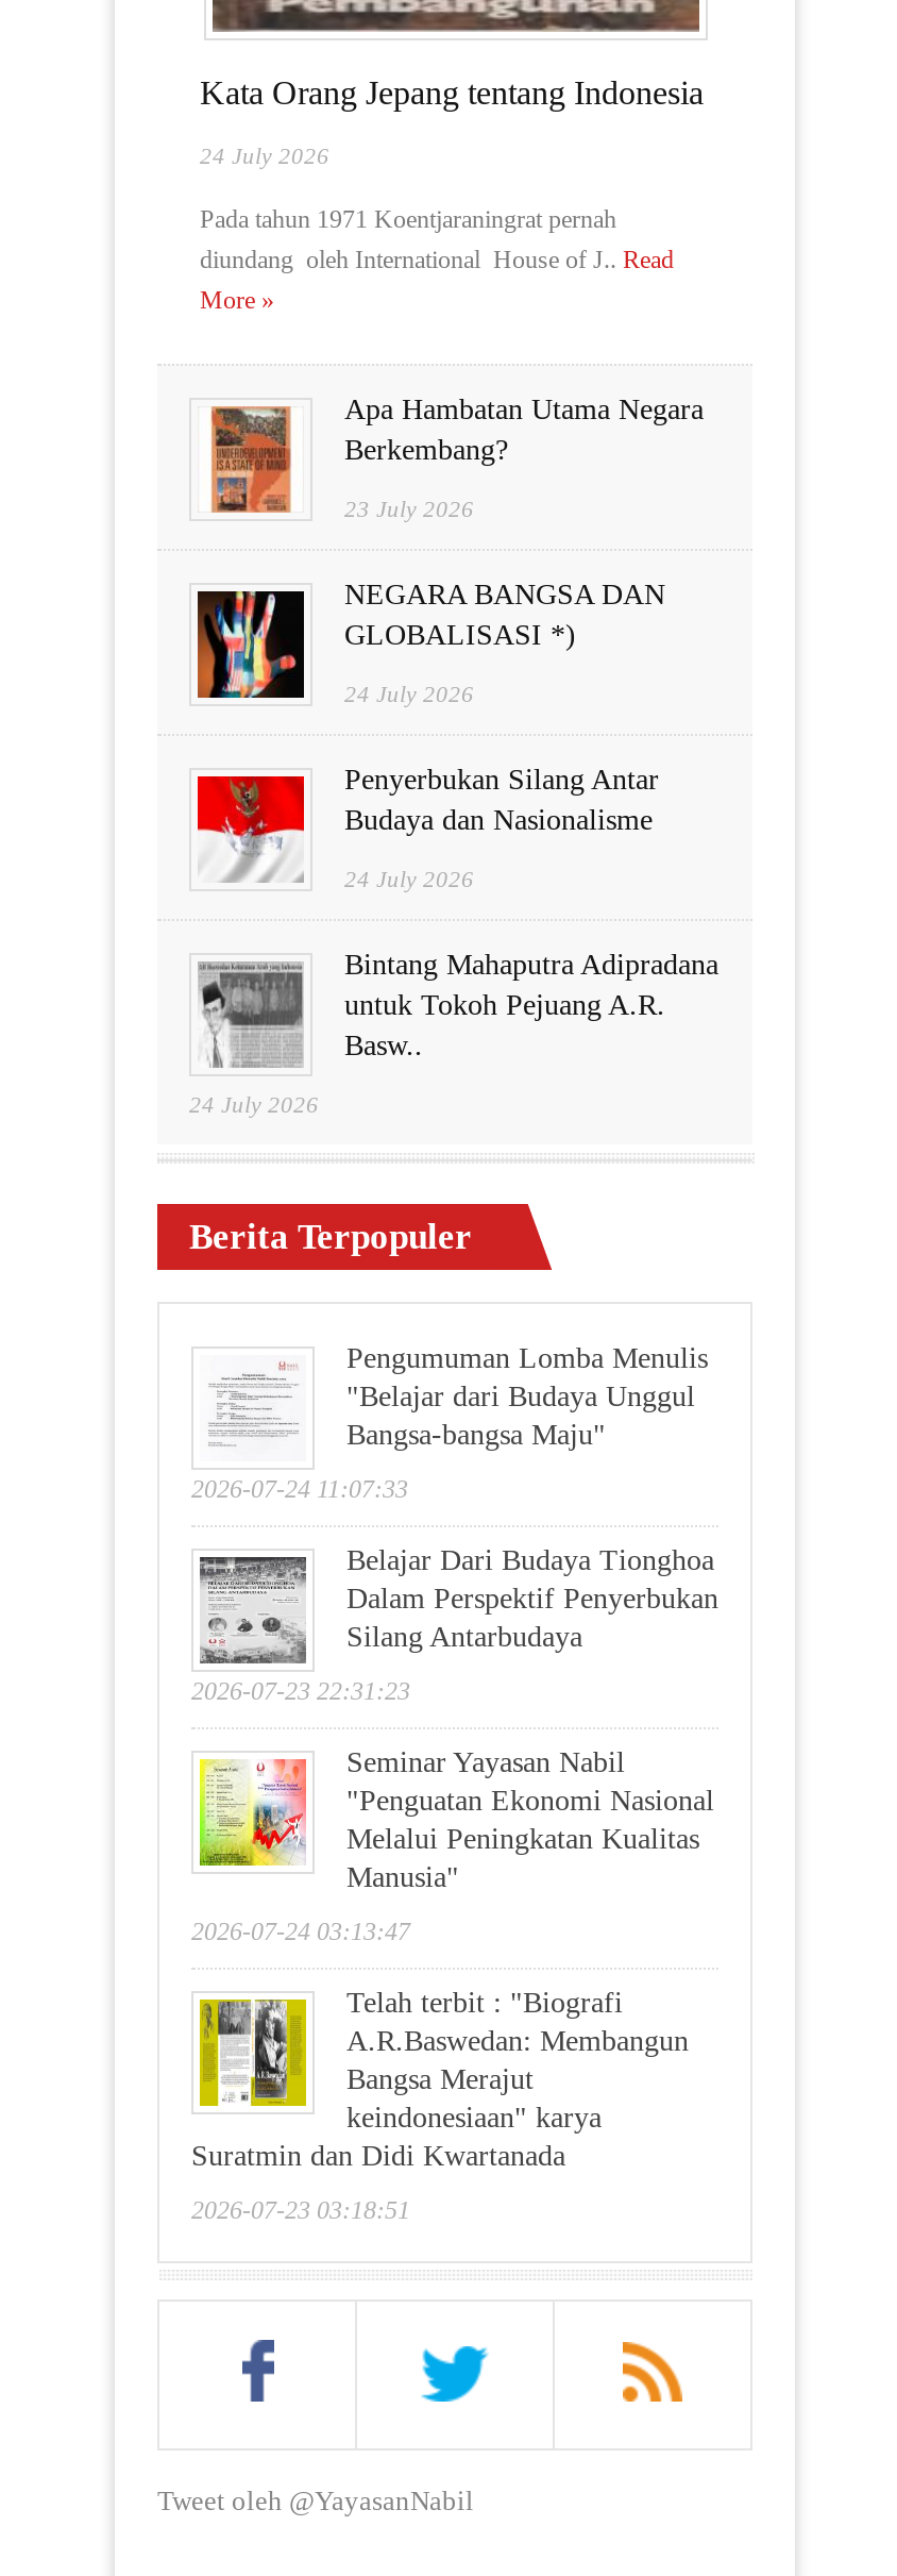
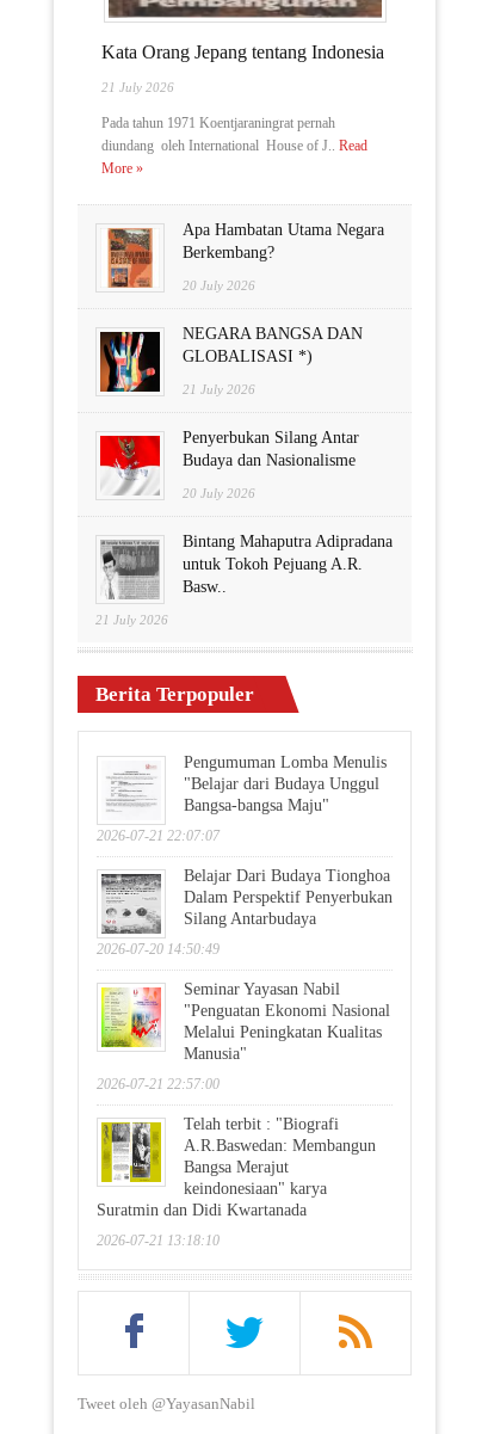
[200,143,329,168] 24 July 2026 -> [101,80,174,94] 21 July 2026
[344,496,474,521] 23 July 2026 -> [183,278,255,293] 20 July 2026
[344,681,474,706] 24 July 2026 -> [183,382,255,396] 21 July 2026
[344,866,474,891] 24 July 2026 -> [183,486,255,500] 20 July 2026
[189,1091,319,1117] 24 July 2026 -> [95,613,168,627] 21 July 2026
[191,1474,408,1504] 2026-07-24 11:07:33 -> [97,827,220,844] 2026-07-21 22:07:07
[191,1676,410,1706] 2026-07-23 22:31:23 -> [97,941,220,958] 2026-07-20 14:50:49
[191,1917,410,1946] 2026-07-24 03:13:47 -> [97,1076,220,1093] 2026-07-21 22:57:00
[191,2195,410,2225] 2026-07-23 03:18:51 -> [97,1232,220,1249] 2026-07-21 13:18:10

